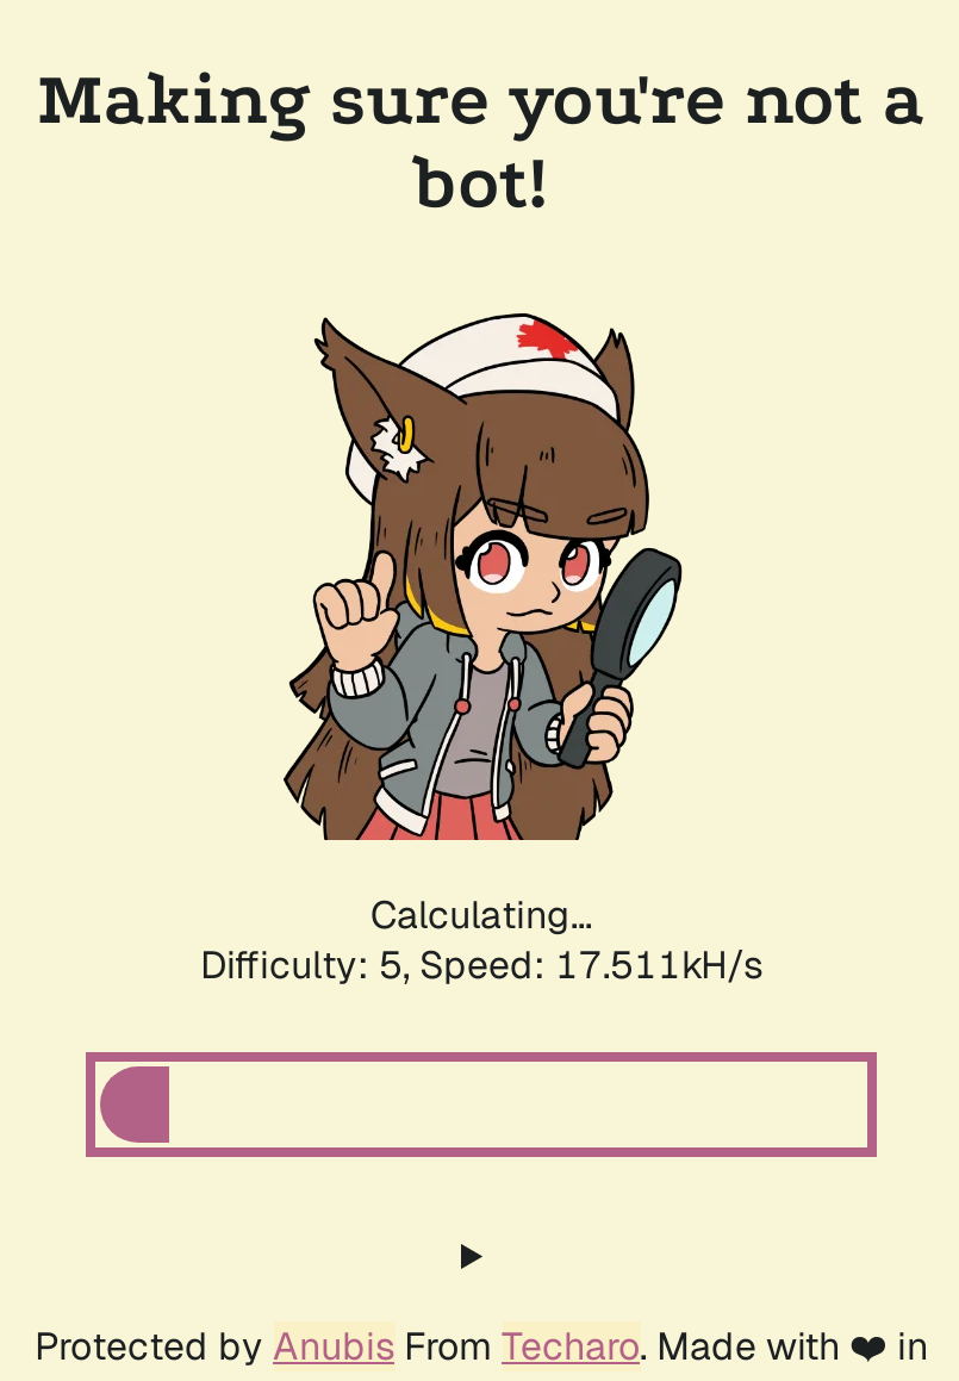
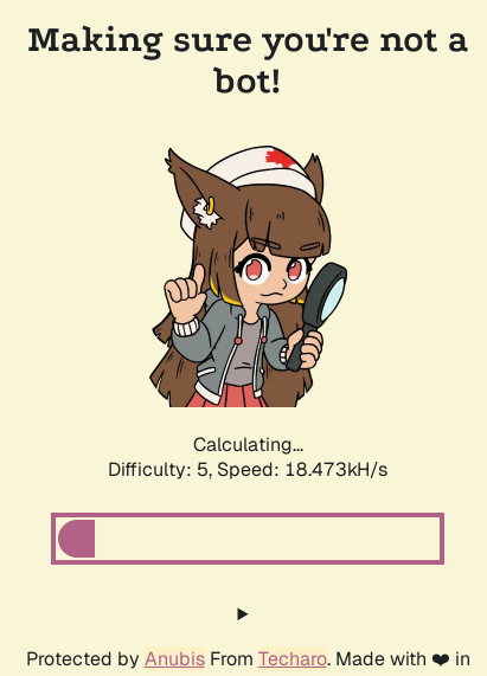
[200,940,762,990] Difficulty: 5, Speed: 17.511kH/s -> [108,457,387,482] Difficulty: 5, Speed: 18.473kH/s

